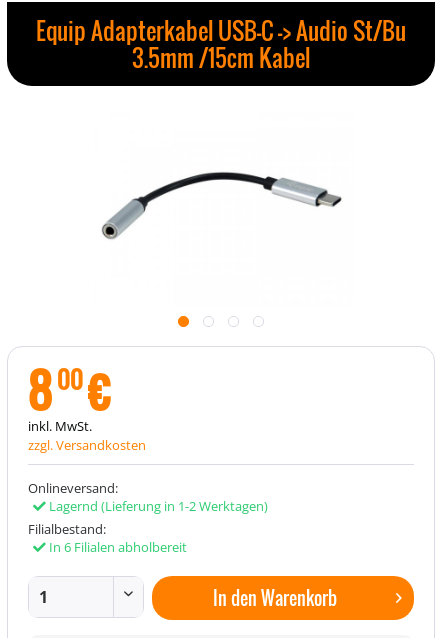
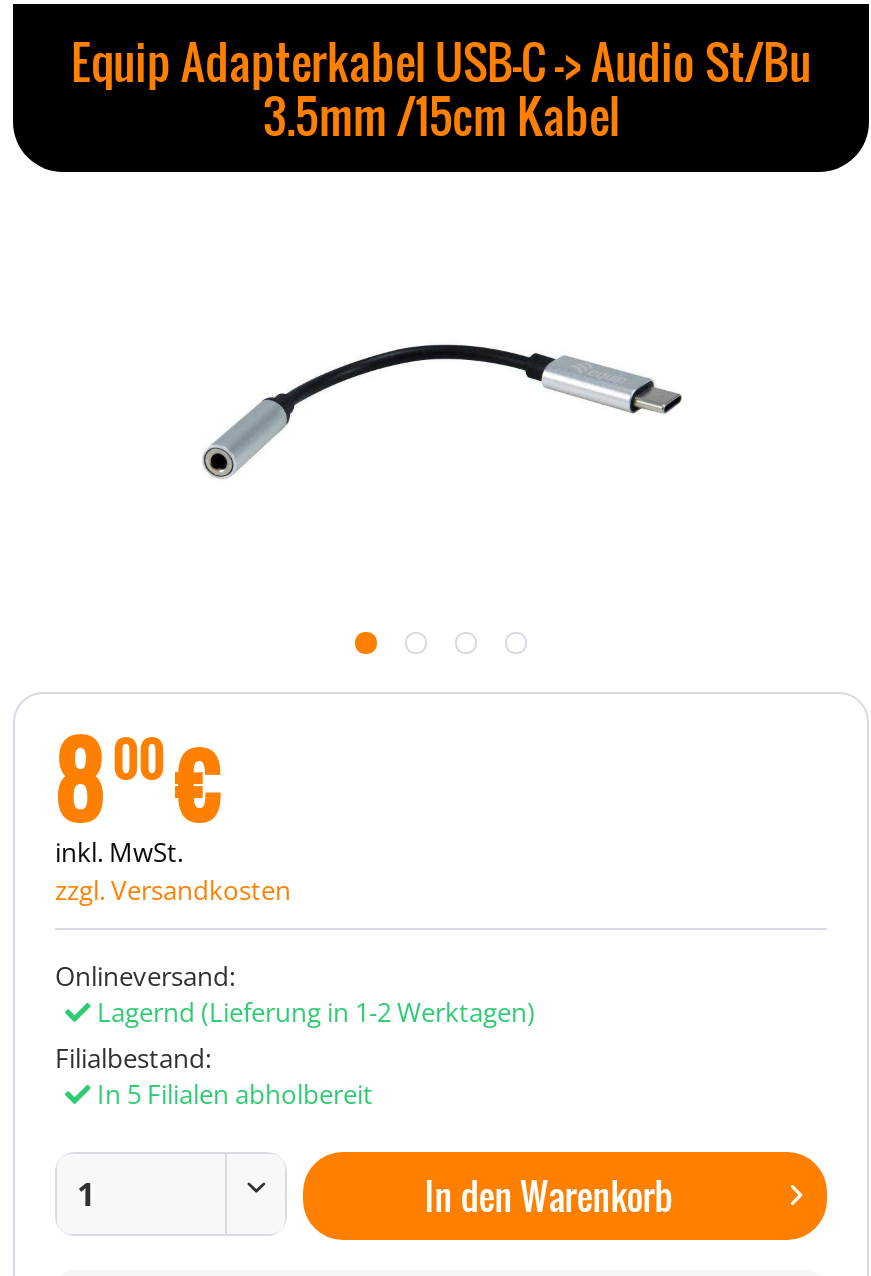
[46,538,187,556] In 6 Filialen abholbereit -> [91,1076,373,1112] In 5 Filialen abholbereit

